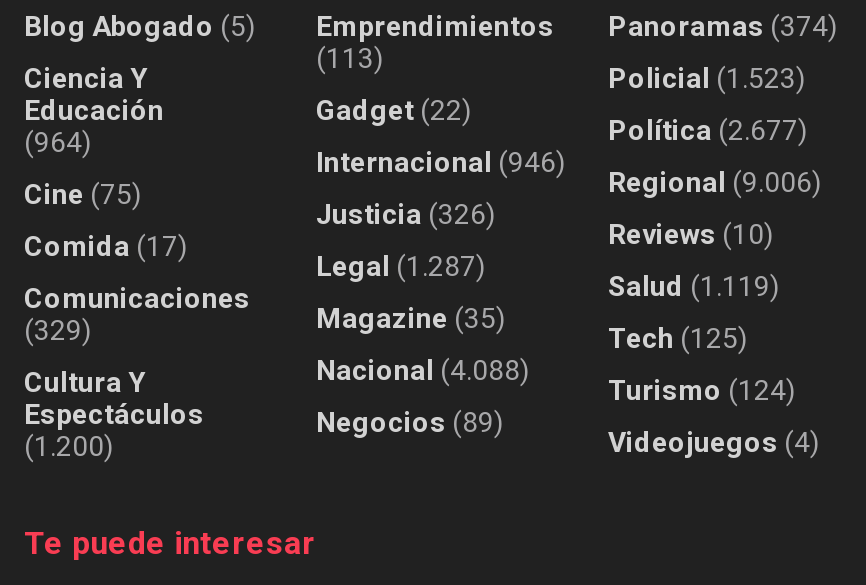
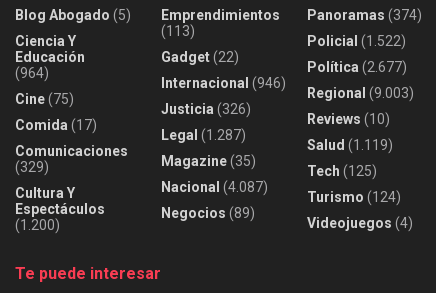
[608,61,806,93] Policial (1.523) -> [307,33,406,49] Policial (1.522)
[608,165,822,197] Regional (9.006) -> [307,85,414,101] Regional (9.003)
[316,353,530,385] Nacional (4.088) -> [161,179,268,195] Nacional (4.087)

